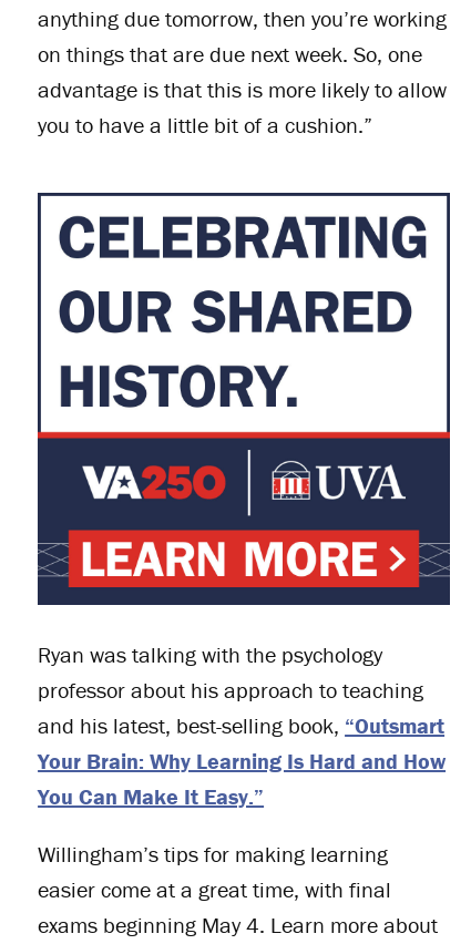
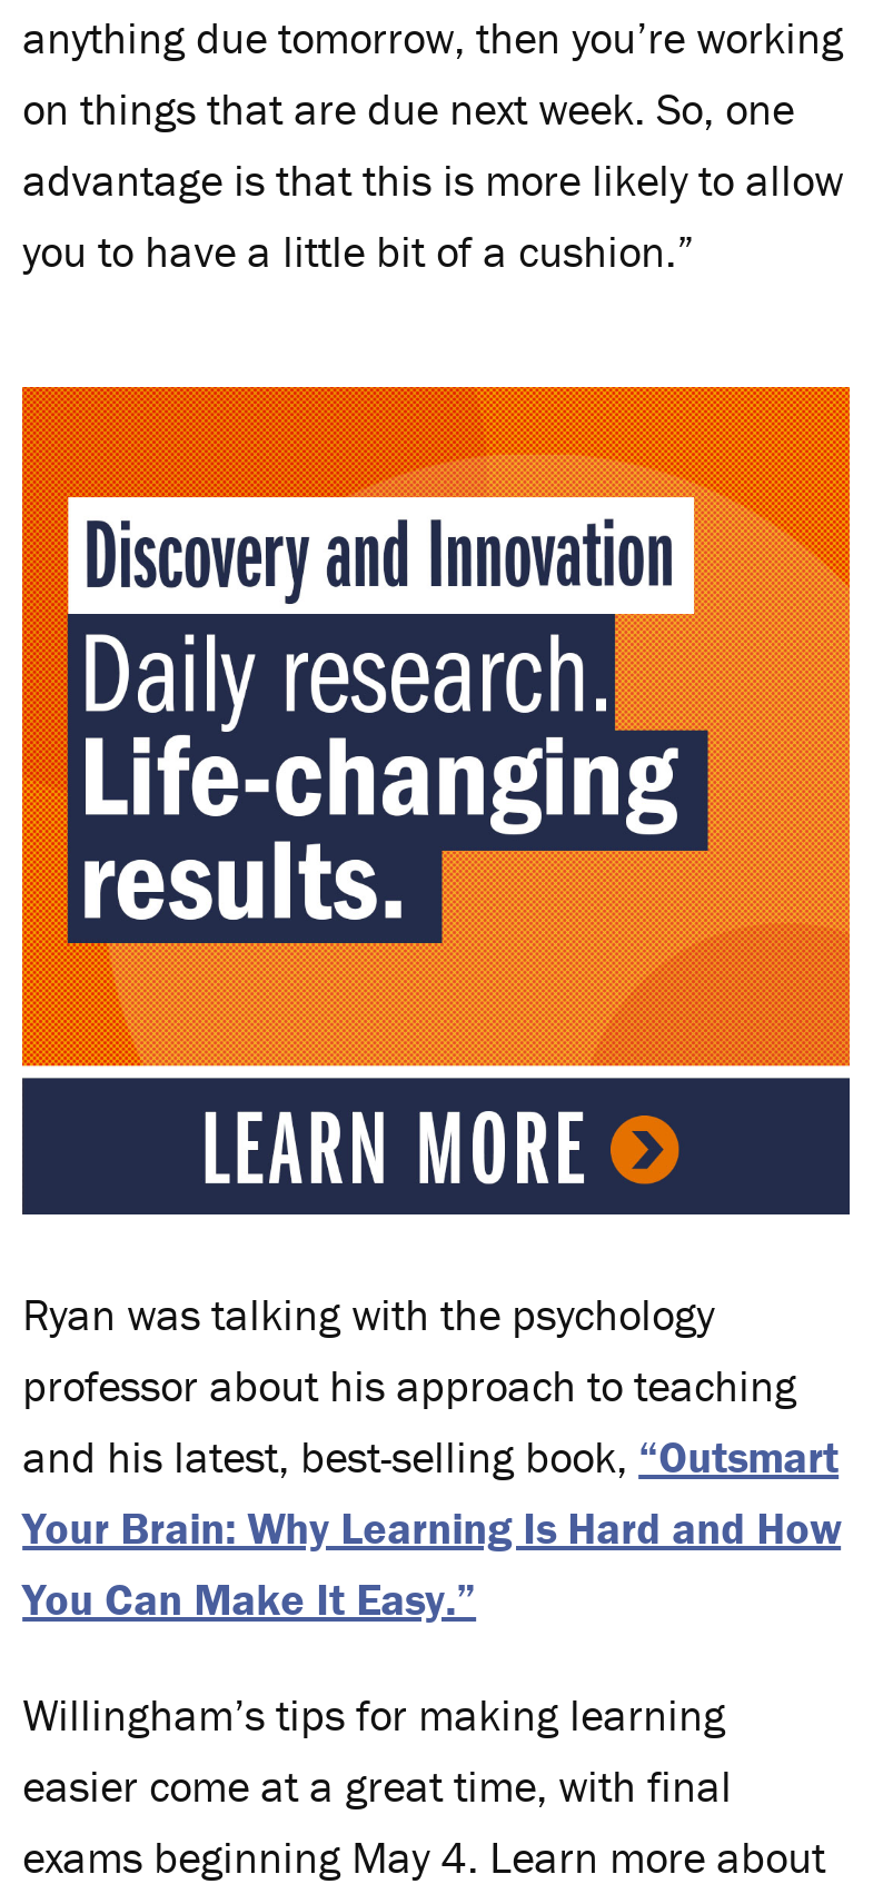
[37,192,451,589] [image] -> [20,385,852,1186] [image]

